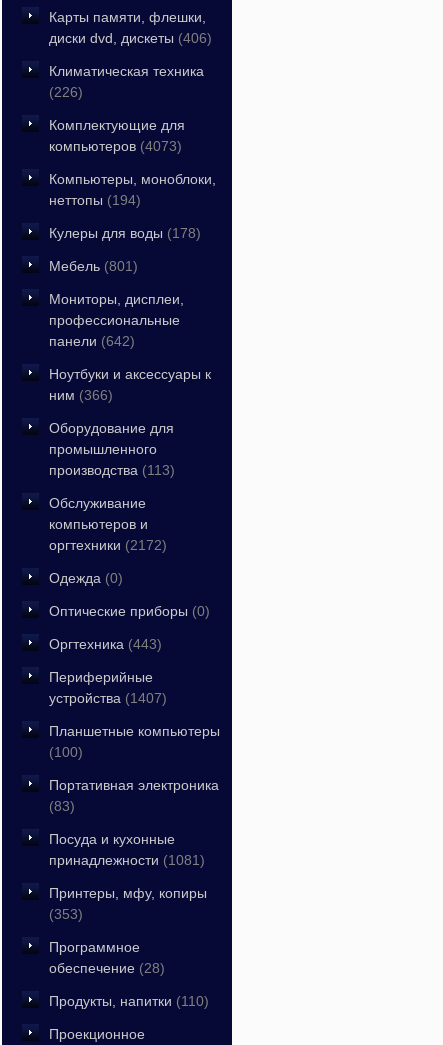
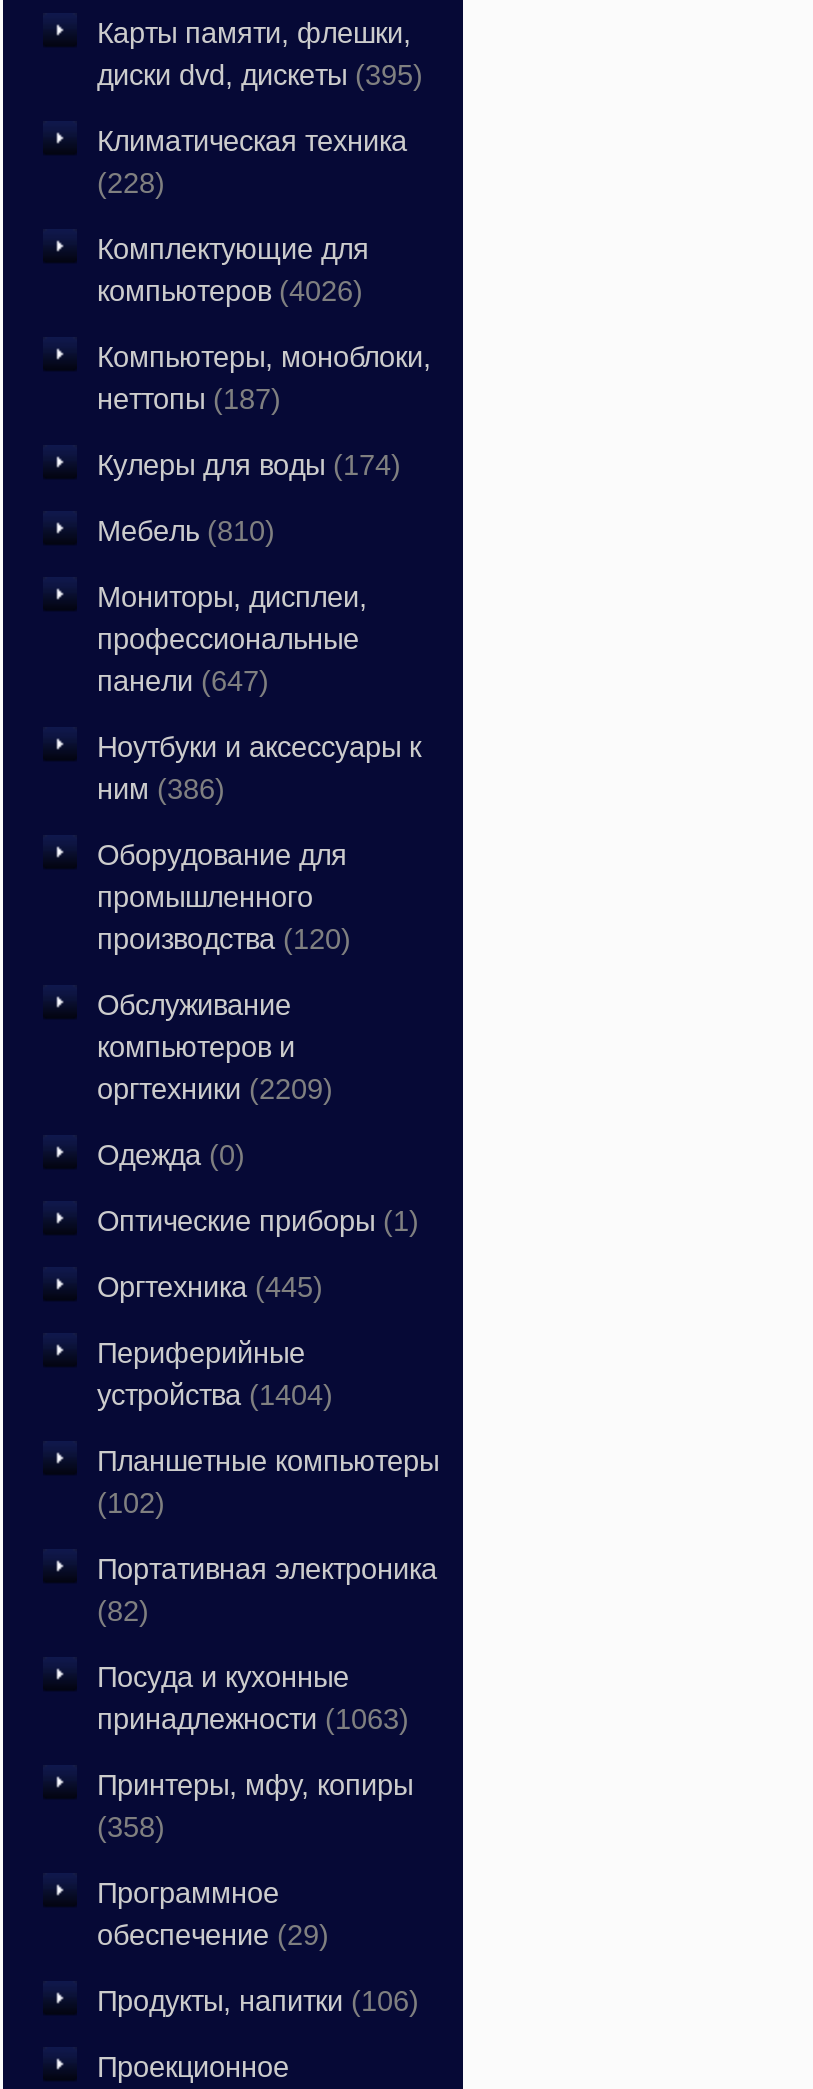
[49,30,212,46] диски dvd, дискеты (406) -> [97,59,423,91] диски dvd, дискеты (395)
[49,84,83,100] (226) -> [97,167,165,199] (228)
[49,138,182,154] компьютеров (4073) -> [97,275,363,307] компьютеров (4026)
[49,192,141,208] неттопы (194) -> [97,383,281,415] неттопы (187)
[49,225,201,241] Кулеры для воды (178) -> [97,449,401,481] Кулеры для воды (174)
[49,258,138,274] Мебель (801) -> [97,515,275,547] Мебель (810)
[49,333,135,349] панели (642) -> [97,665,269,697] панели (647)
[49,387,113,403] ним (366) -> [97,773,225,805] ним (386)
[49,462,175,478] производства (113) -> [97,923,351,955] производства (120)
[49,537,167,553] оргтехники (2172) -> [97,1073,333,1105] оргтехники (2209)
[49,603,210,619] Оптические приборы (0) -> [97,1205,419,1237] Оптические приборы (1)
[49,636,162,652] Оргтехника (443) -> [97,1271,323,1303] Оргтехника (445)
[49,690,167,706] устройства (1407) -> [97,1379,333,1411] устройства (1404)
[49,744,83,760] (100) -> [97,1487,165,1519] (102)
[49,798,75,814] (83) -> [97,1595,149,1627] (82)
[49,852,205,868] принадлежности (1081) -> [97,1703,409,1735] принадлежности (1063)
[49,906,83,922] (353) -> [97,1811,165,1843] (358)
[49,960,165,976] обеспечение (28) -> [97,1919,329,1951] обеспечение (29)
[49,993,209,1009] Продукты, напитки (110) -> [97,1985,419,2017] Продукты, напитки (106)

